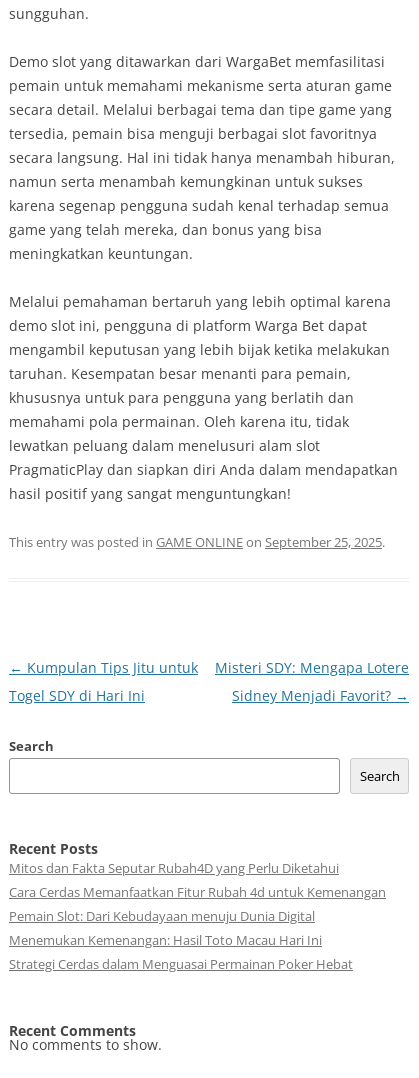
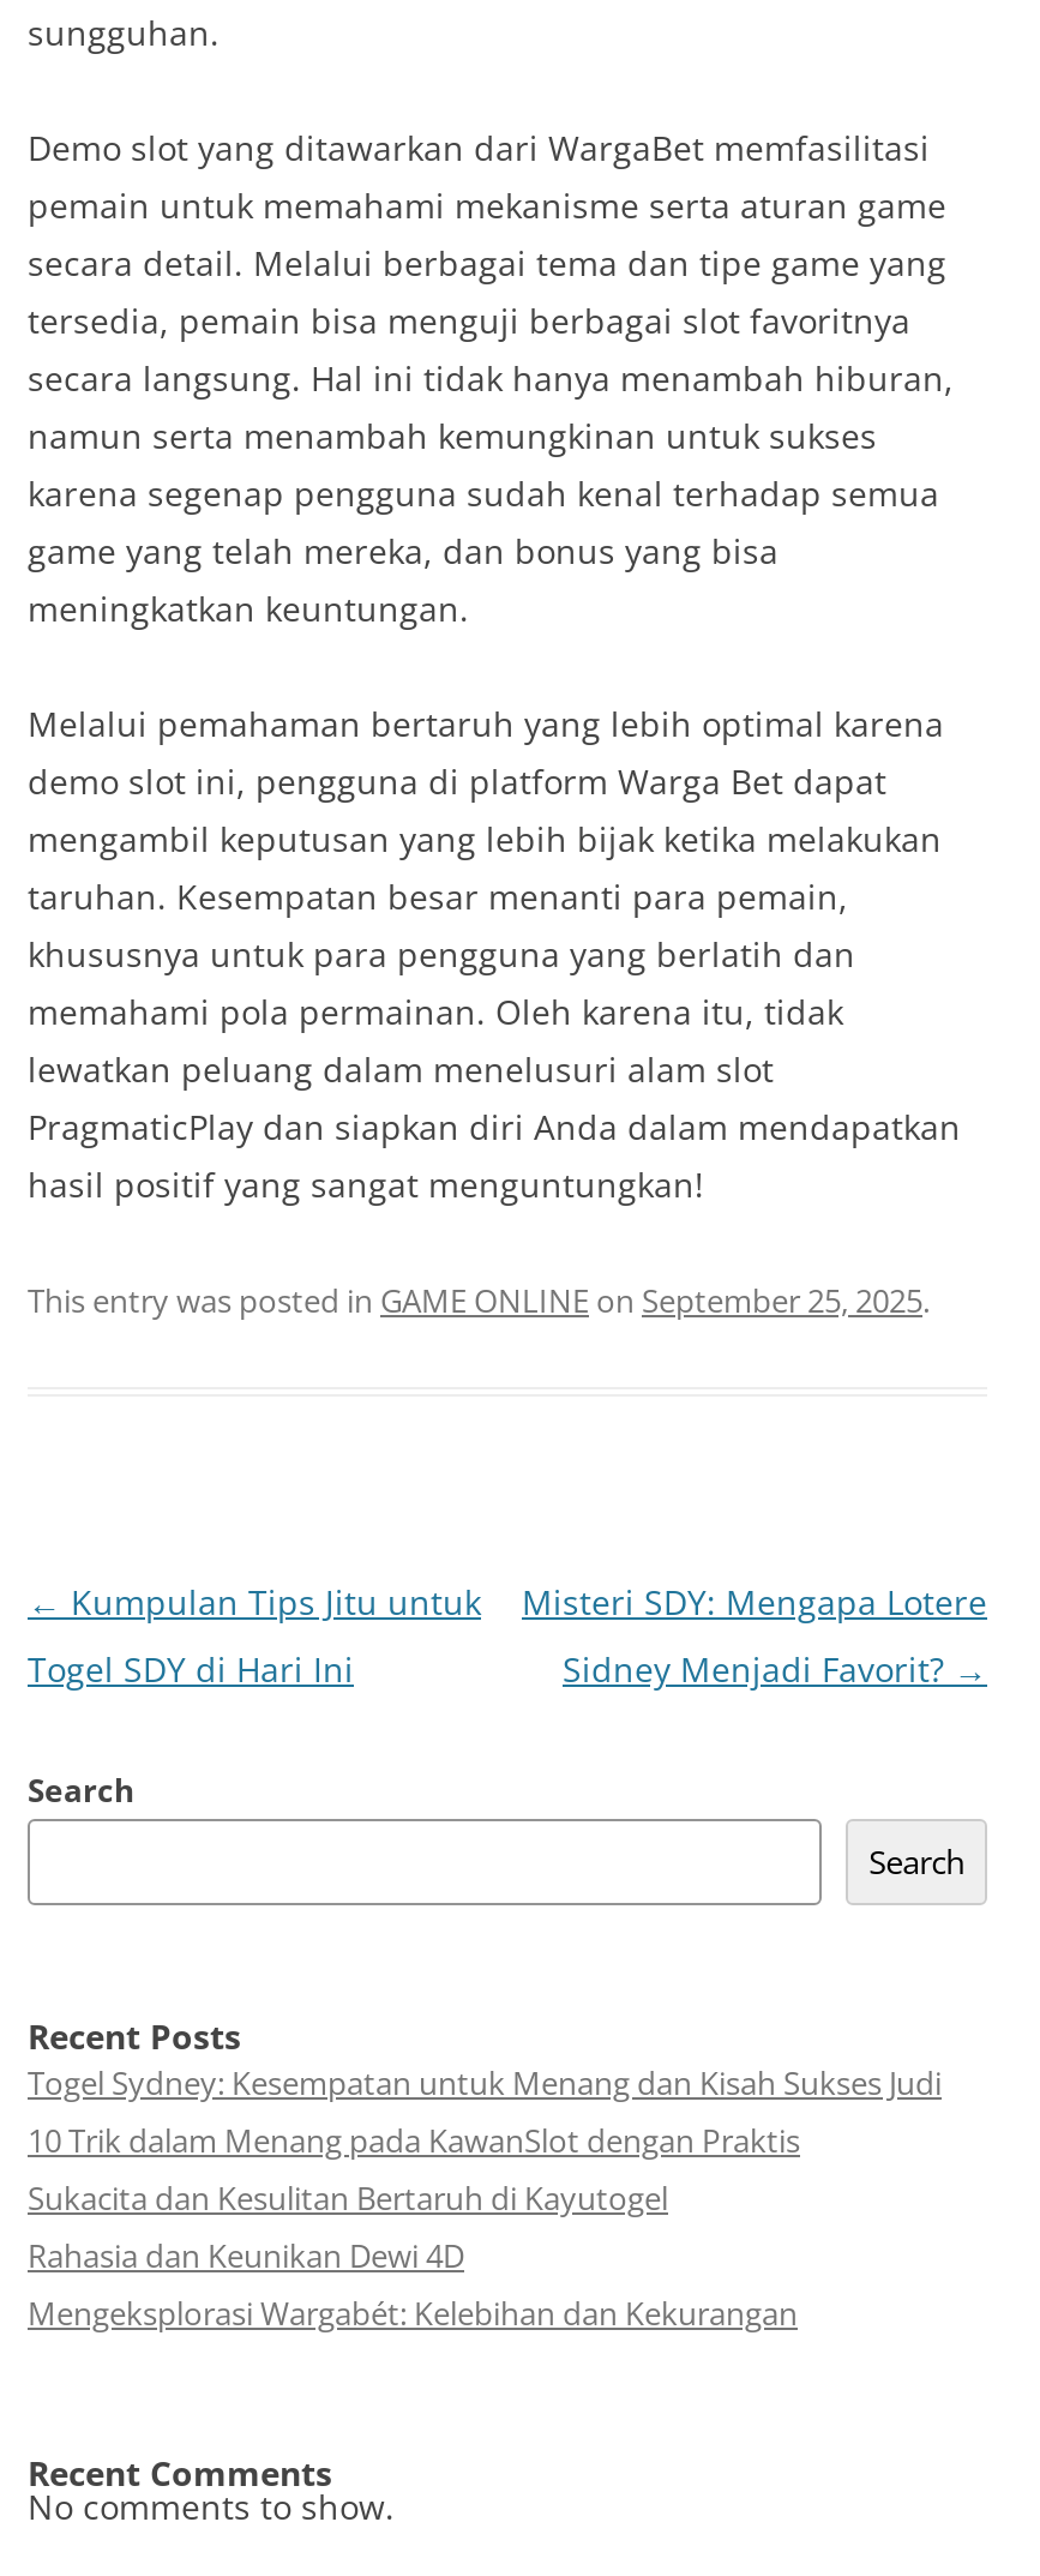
[9,859,386,973] Mitos dan Fakta Seputar Rubah4D yang Perlu Diketahui | Cara Cerdas Memanfaatkan Fitur Rubah 4d untuk Kemenangan | Pemain Slot: Dari Kebudayaan menuju Dunia Digital | Menemukan Kemenangan: Hasil Toto Macau Hari Ini | Strategi Cerdas dalam Menguasai Permainan Poker Hebat -> [28,2061,942,2335] Togel Sydney: Kesempatan untuk Menang dan Kisah Sukses Judi | 10 Trik dalam Menang pada KawanSlot dengan Praktis | Sukacita dan Kesulitan Bertaruh di Kayutogel | Rahasia dan Keunikan Dewi 4D | Mengeksplorasi Wargabét: Kelebihan dan Kekurangan

